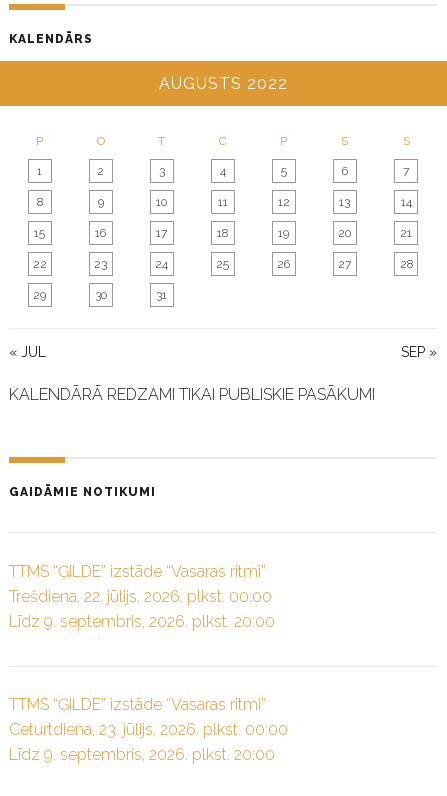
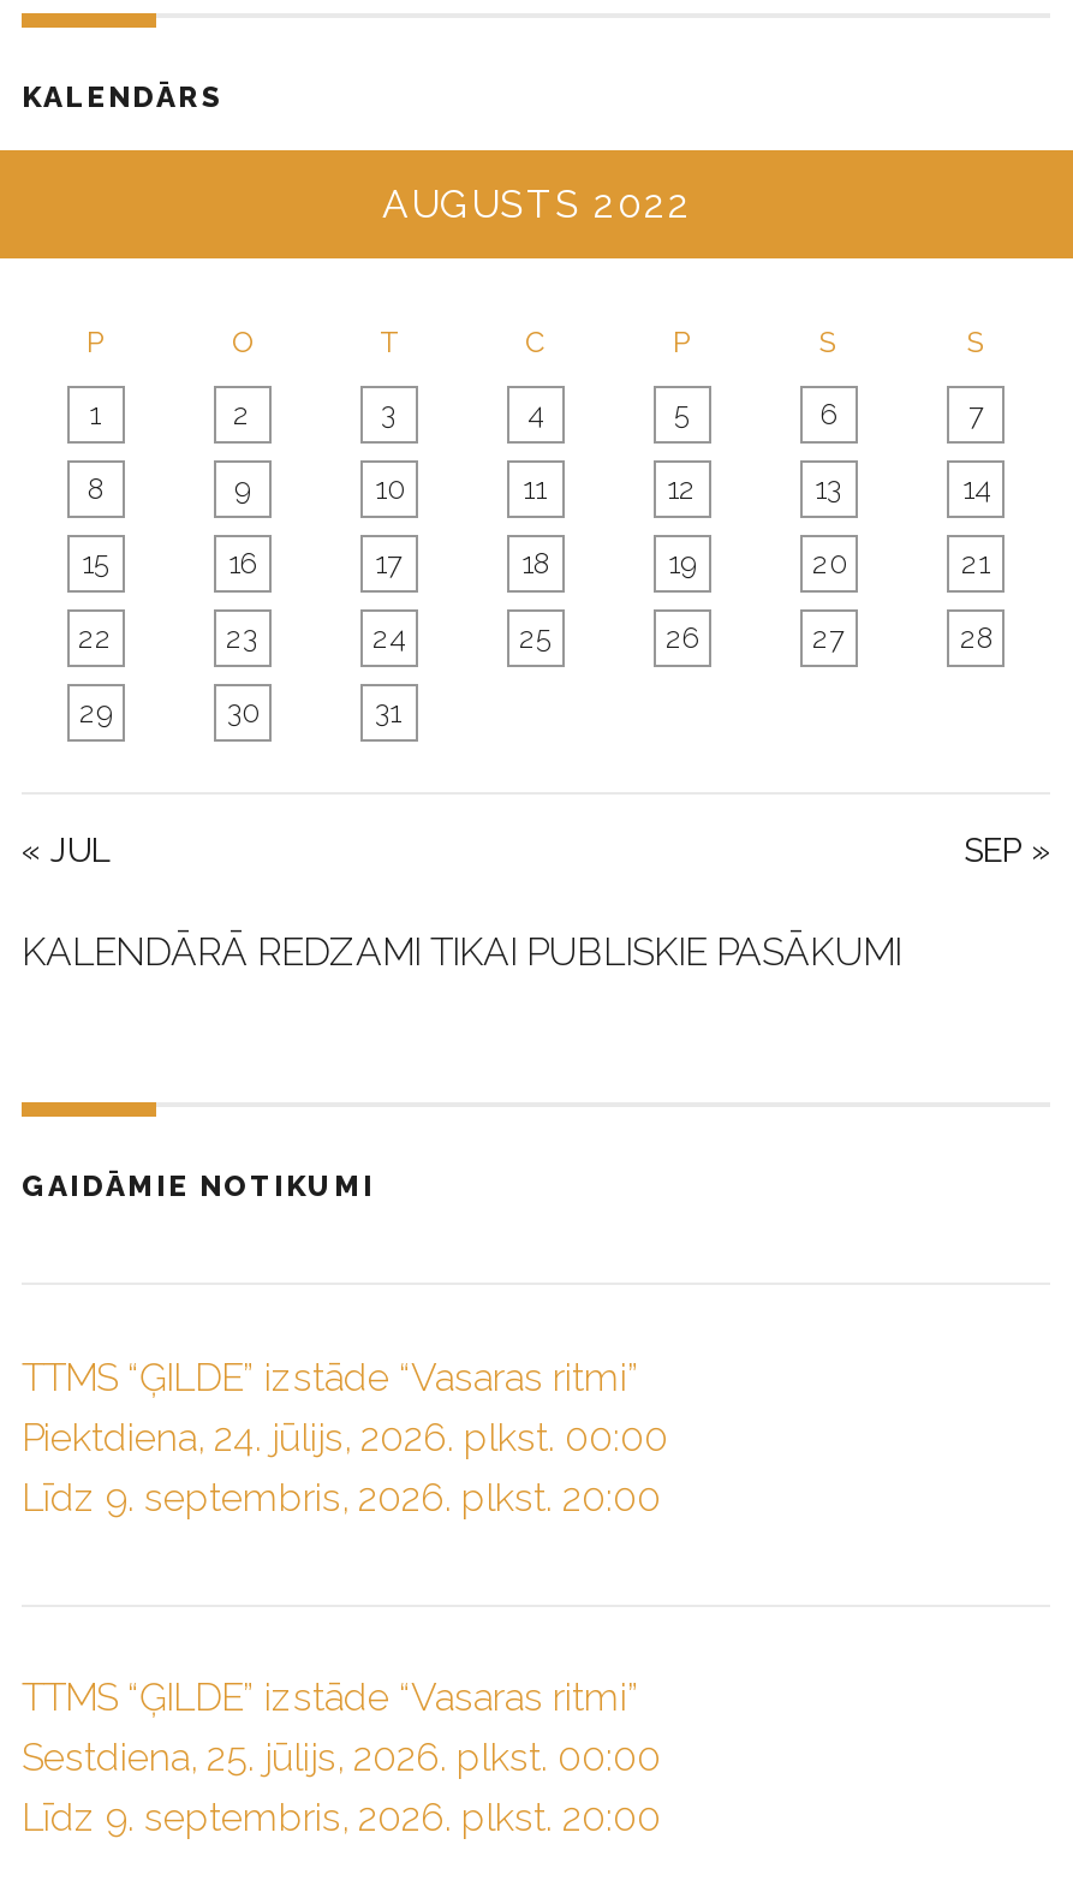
[9,587,272,606] Trešdiena, 22. jūlijs, 2026. plkst. 00:00 -> [22,1414,668,1460] Piektdiena, 24. jūlijs, 2026. plkst. 00:00
[9,720,288,739] Ceturtdiena, 23. jūlijs, 2026. plkst. 00:00 -> [22,1735,661,1781] Sestdiena, 25. jūlijs, 2026. plkst. 00:00

